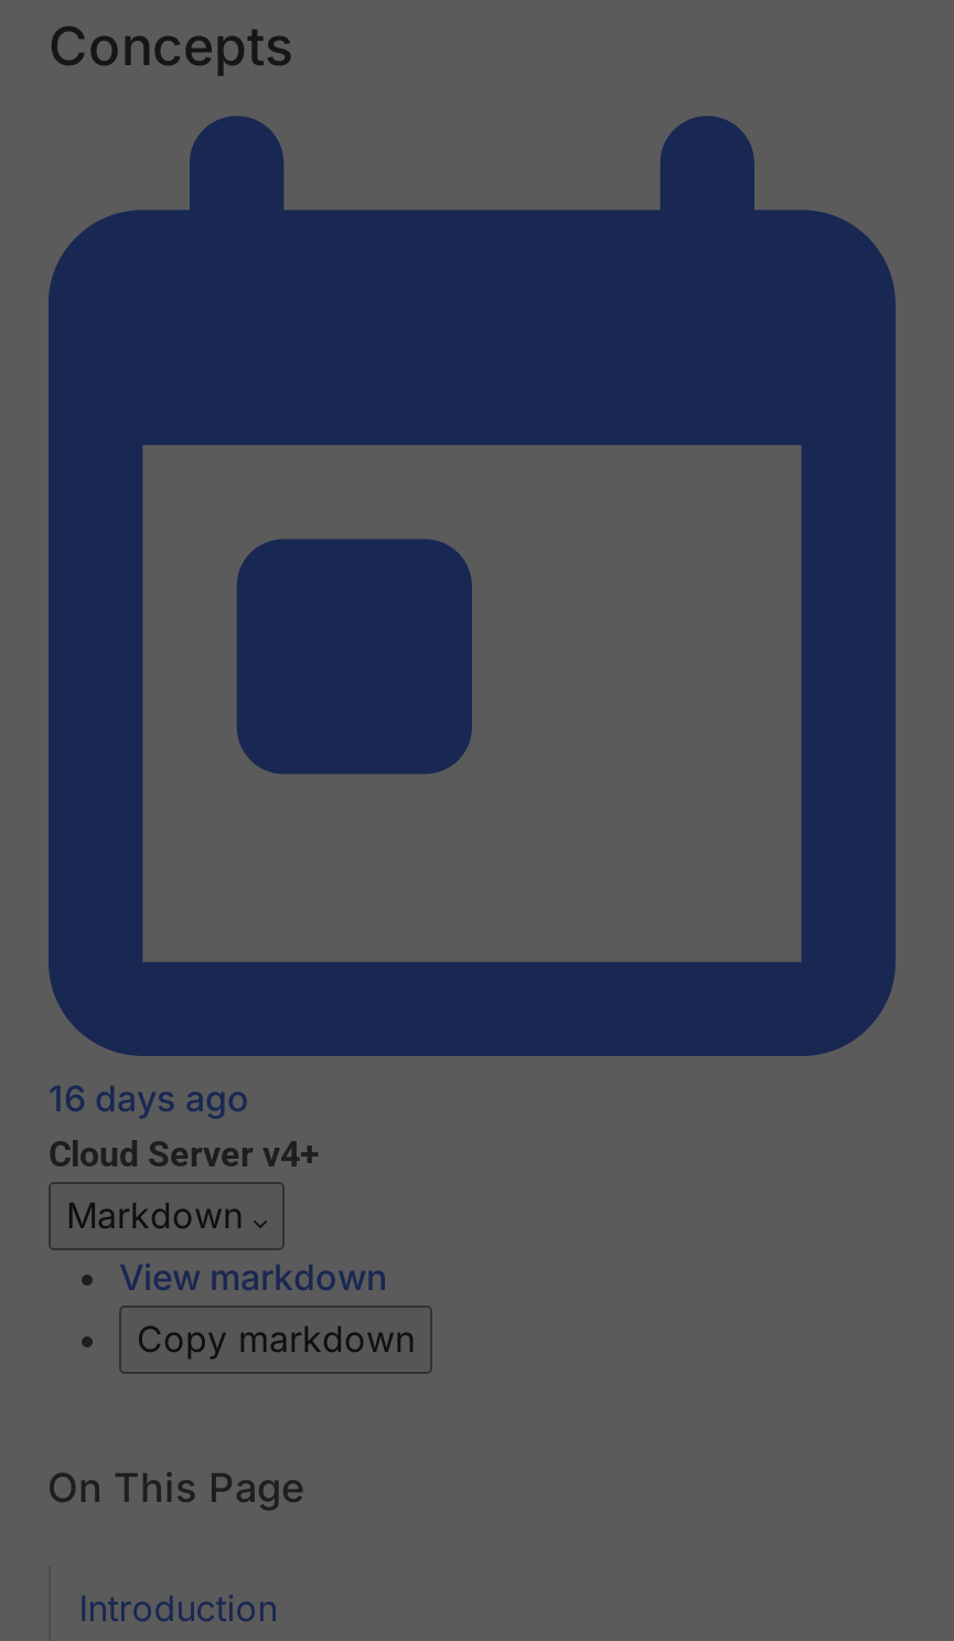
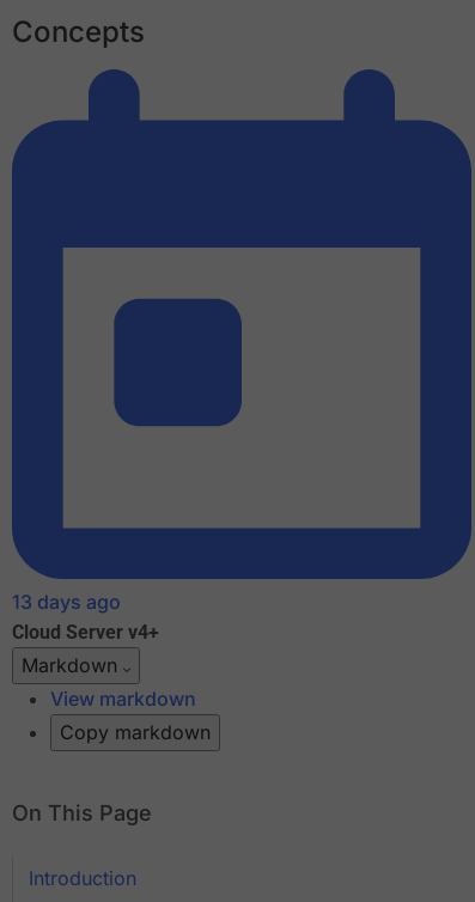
[49,1077,249,1121] 16 days ago -> [12,590,121,614] 13 days ago

